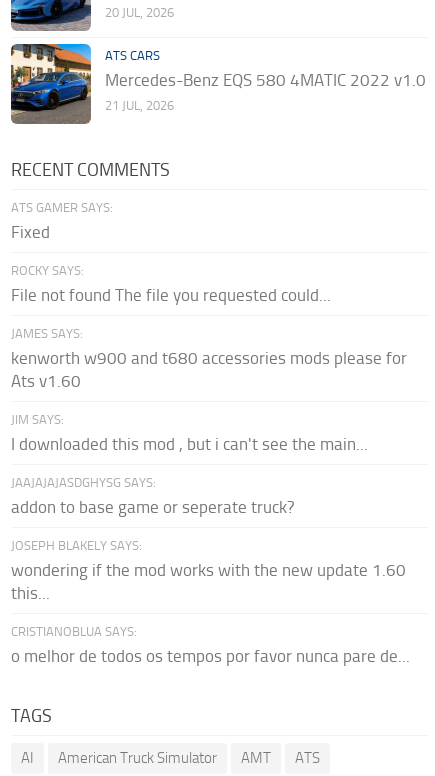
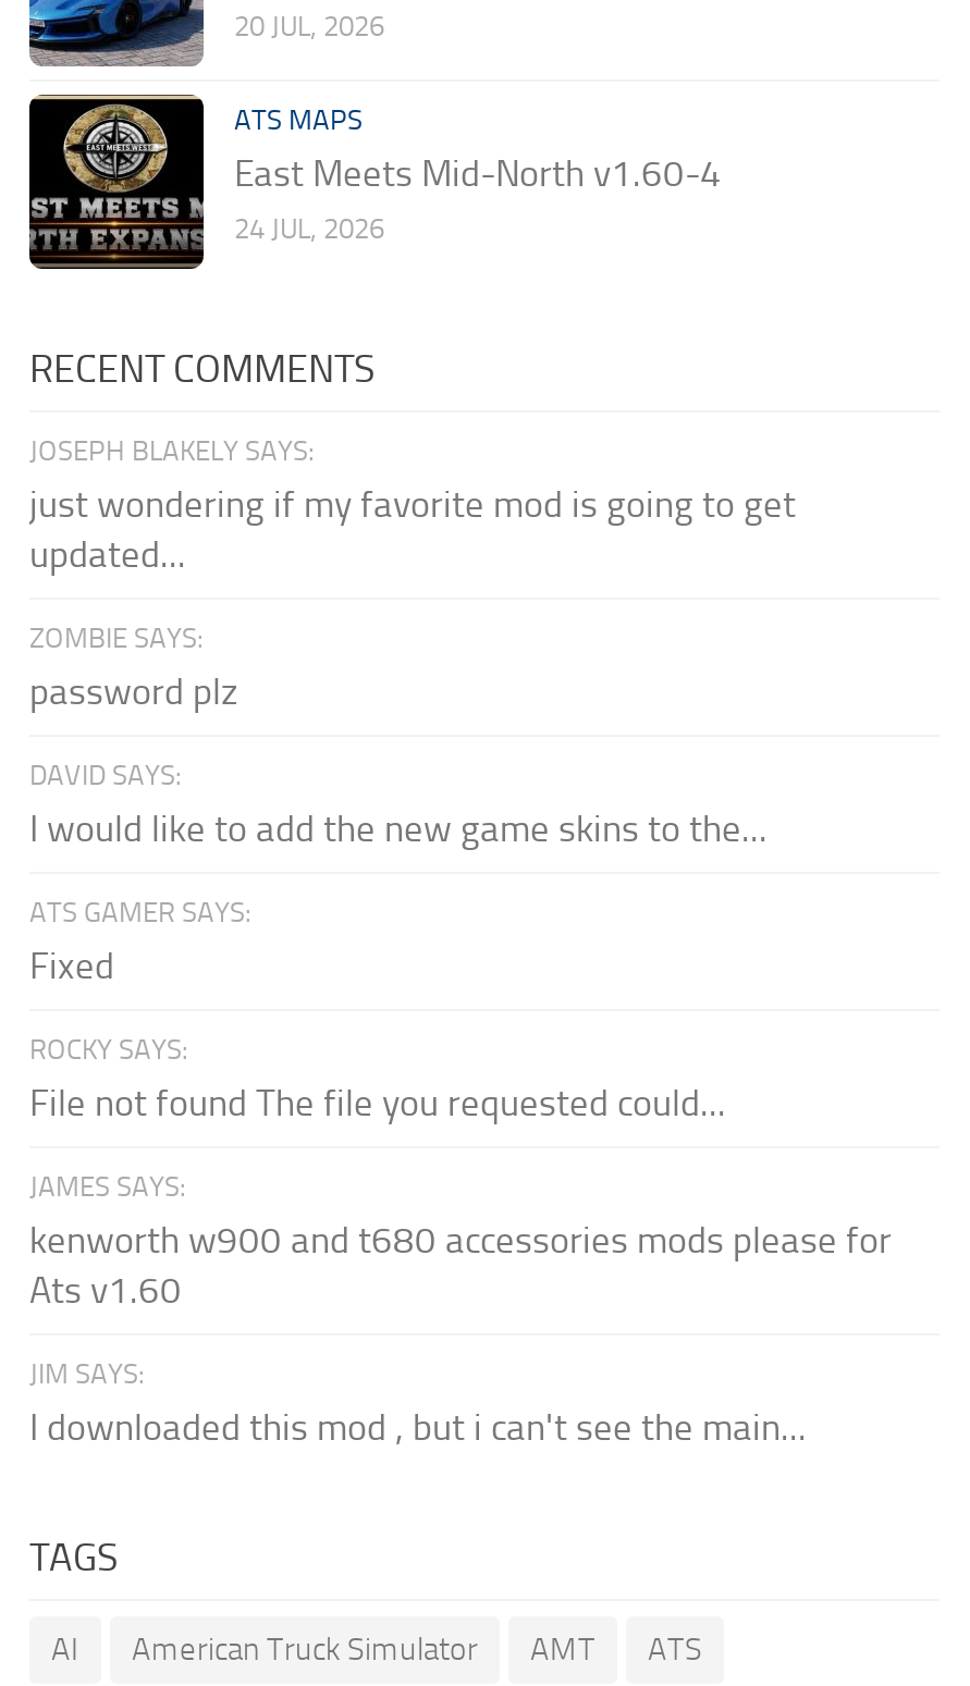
[10,43,426,123] [image] | ATS CARS | Mercedes-Benz EQS 580 4MATIC 2022 v1.0 | 21 JUL, 2026 -> [27,91,722,266] [image] | ATS MAPS | East Meets Mid-North v1.60-4 | 24 JUL, 2026
none -> [29,483,796,851] just wondering if my favorite mod is going to get | updated... | ZOMBIE SAYS: | password plz | DAVID SAYS: | I would like to add the new game skins to the...
moved [11,200,407,454] -> [29,897,892,1450]: ATS GAMER SAYS: | Fixed | ROCKY SAYS: | ... | JIM SAYS: | I downloaded this mod , but i can't see the main...
[11,475,410,666] JAAJAJAJASDGHYSG SAYS: | addon to base game or seperate truck? | wondering if the mod works with the new update 1.60 | this... | CRISTIANOBLUA SAYS: | o melhor de todos os tempos por favor nunca pare de... -> none
moved [11,538,142,553] -> [29,435,315,468]: JOSEPH BLAKELY SAYS:

